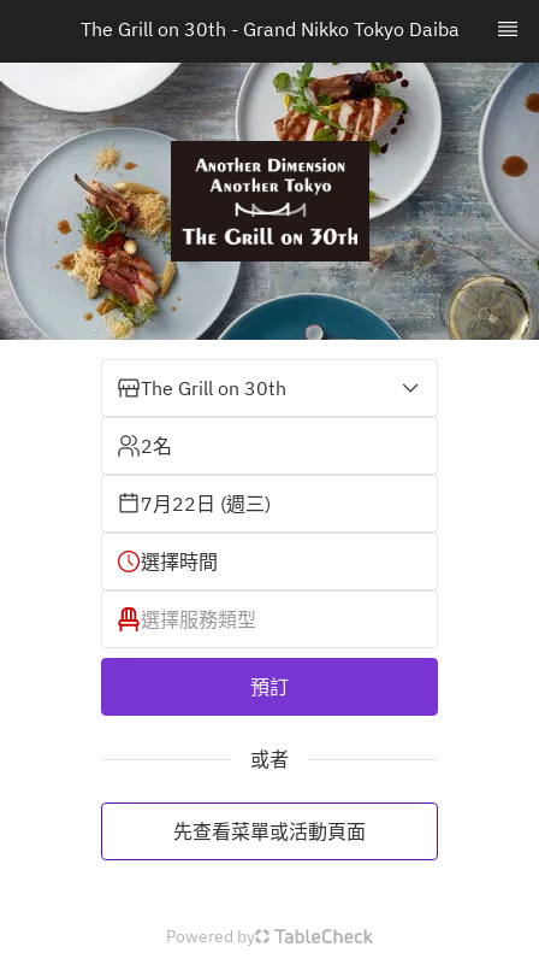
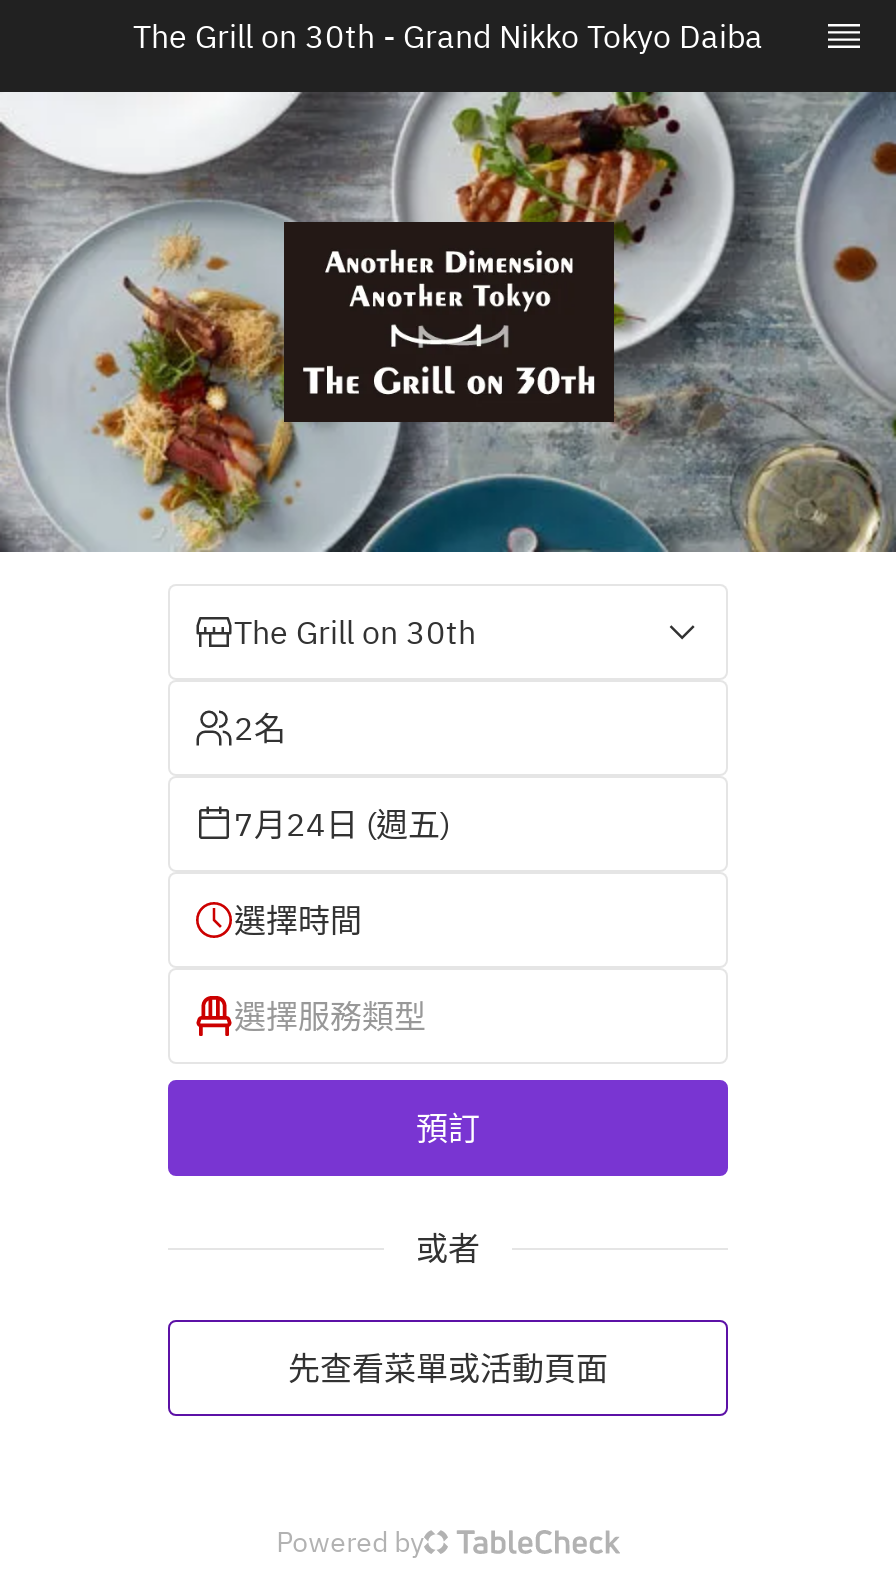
[141,492,271,516] 7月22日 (週三) -> [234,804,450,844] 7月24日 (週五)

